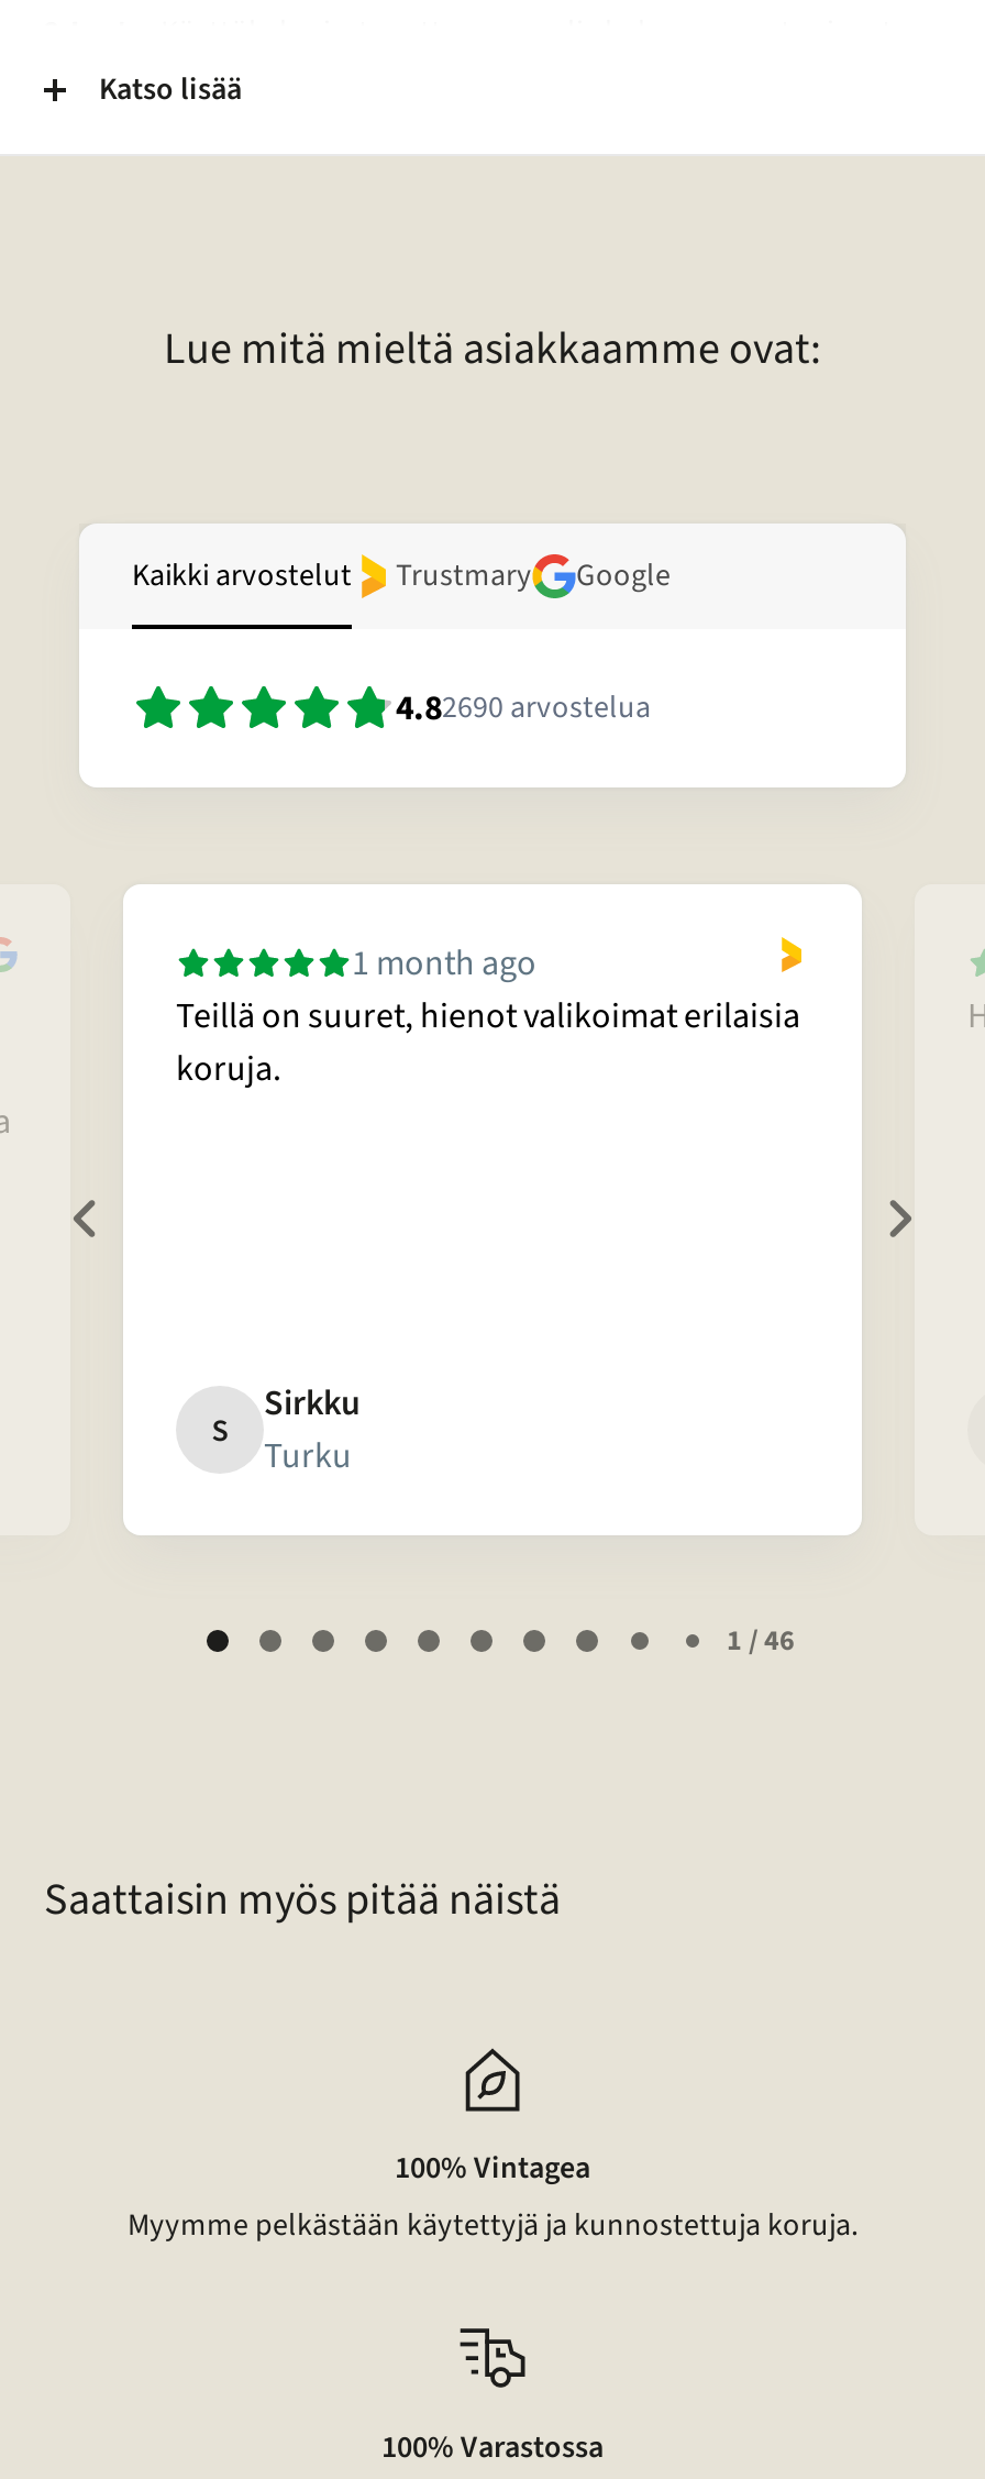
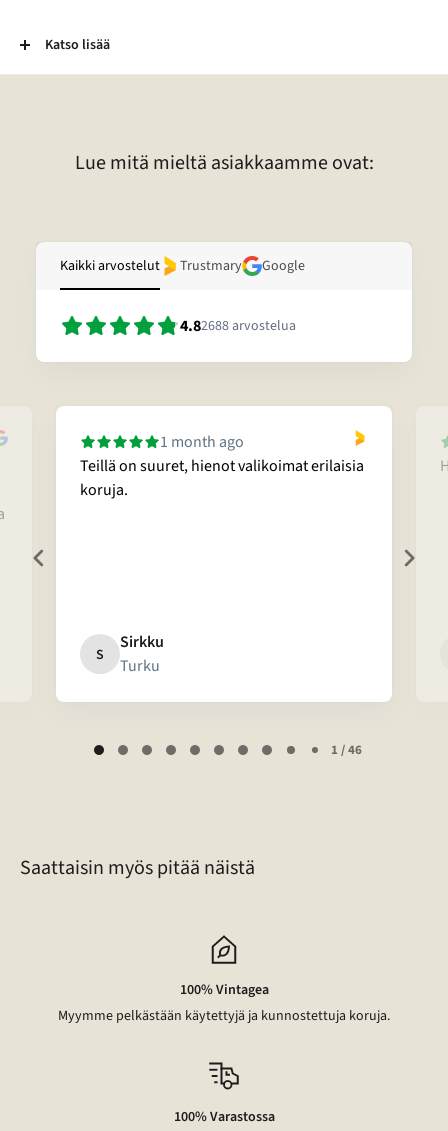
[396,685,651,733] 4.82690 arvostelua -> [180,315,296,337] 4.82688 arvostelua

